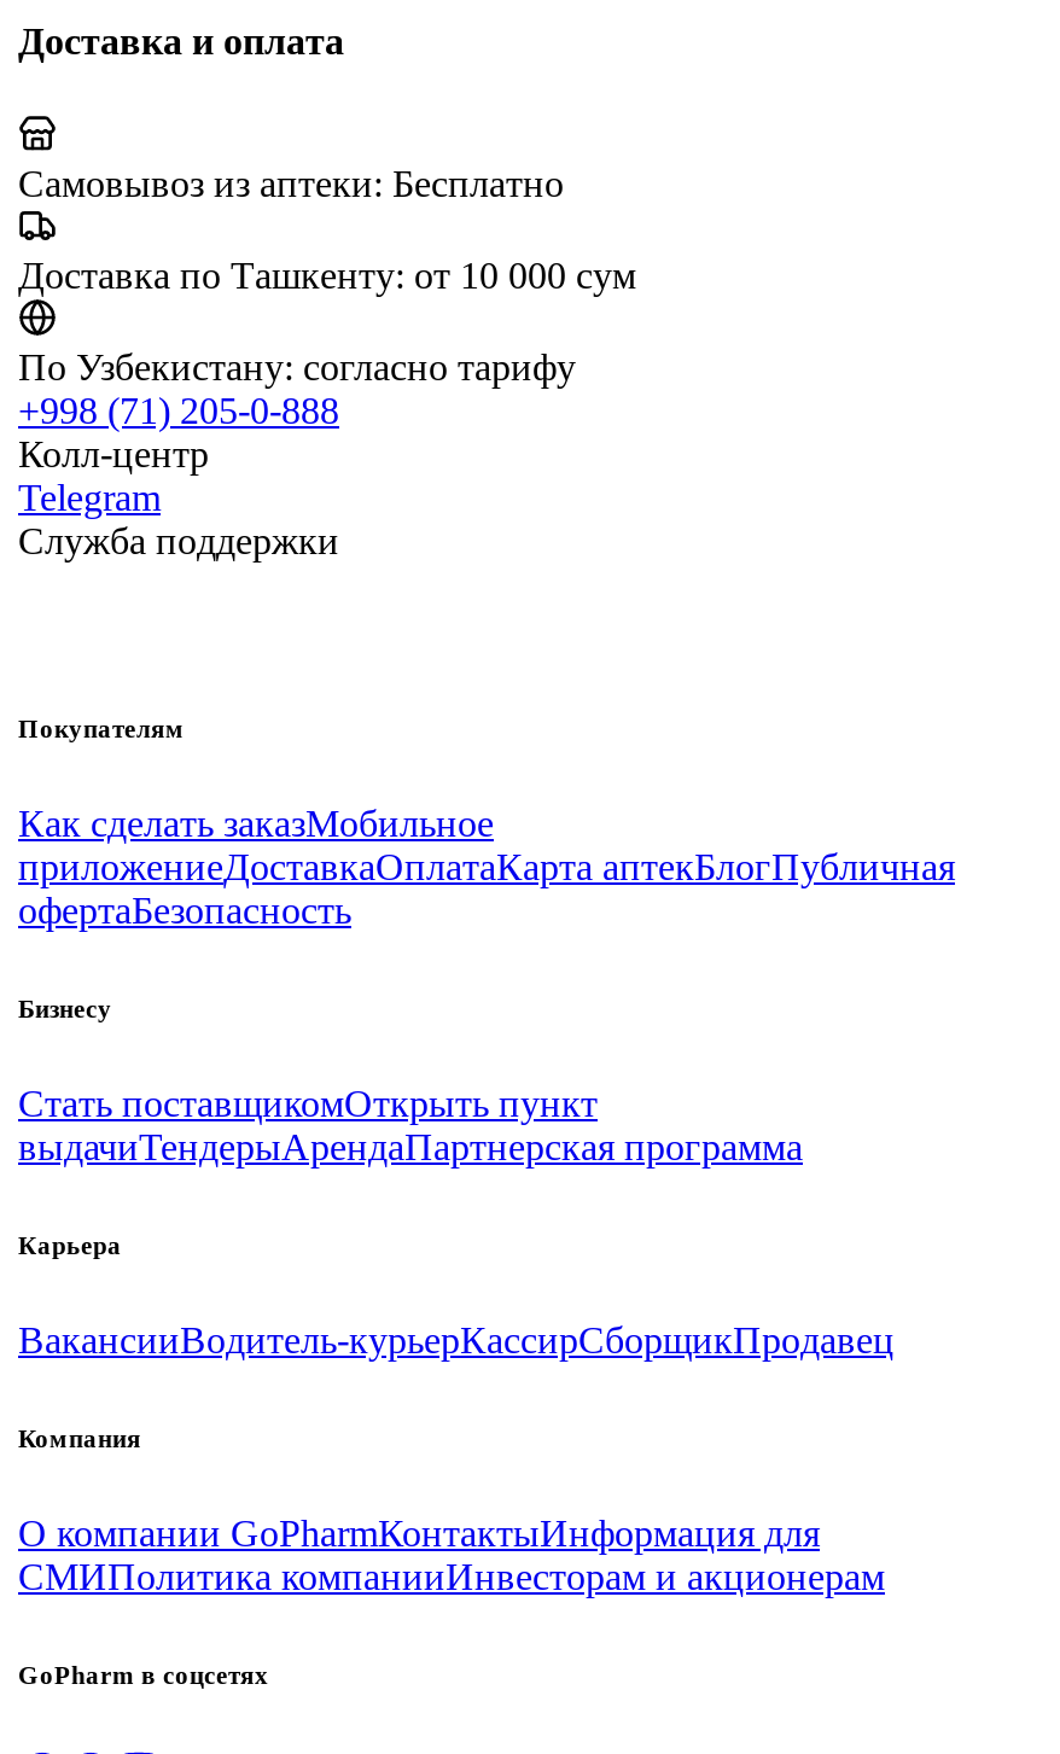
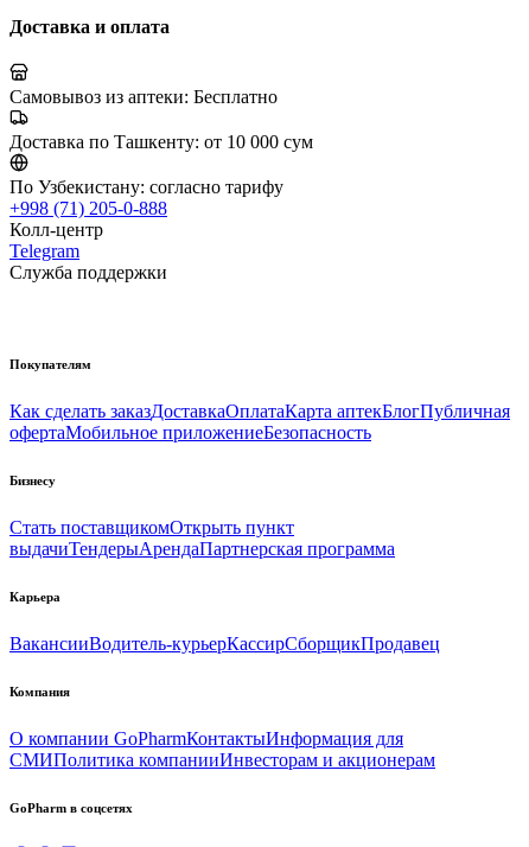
[18,803,955,931] Как сделать заказМобильное | приложениеДоставкаОплатаКарта аптекБлогПубличная | офертаБезопасность -> [9,401,510,443] Как сделать заказДоставкаОплатаКарта аптекБлогПубличная | офертаМобильное приложениеБезопасность

